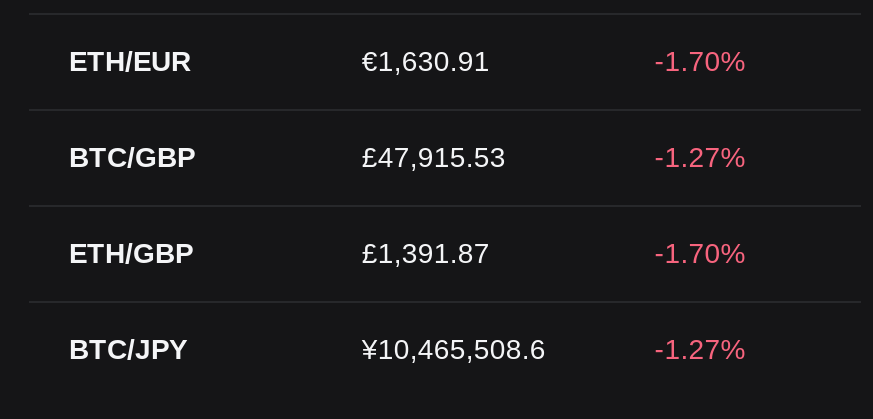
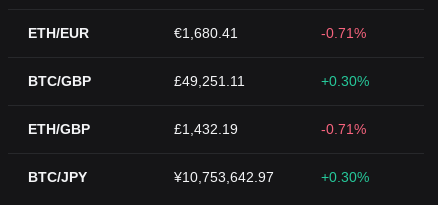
[362,45,490,77] €1,630.91 -> [174,25,238,41] €1,680.41
[655,45,745,77] -1.70% -> [321,25,366,41] -0.71%
[362,141,506,173] £47,915.53 -> [174,73,245,89] £49,251.11
[655,141,745,173] -1.27% -> [321,73,369,89] +0.30%
[362,237,490,269] £1,391.87 -> [174,121,238,137] £1,432.19
[655,237,745,269] -1.70% -> [321,121,366,137] -0.71%
[362,333,546,365] ¥10,465,508.6 -> [174,169,274,185] ¥10,753,642.97
[655,333,745,365] -1.27% -> [321,169,369,185] +0.30%

